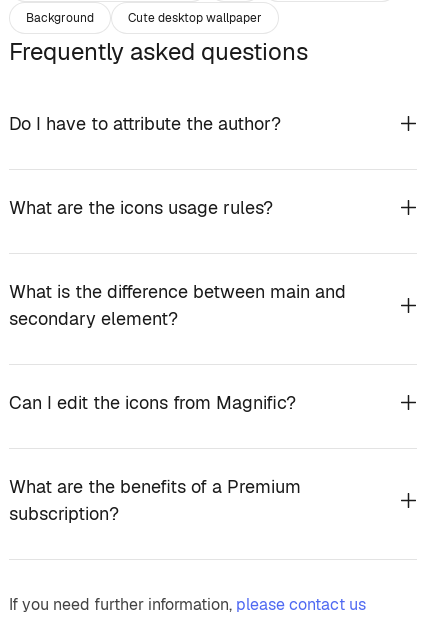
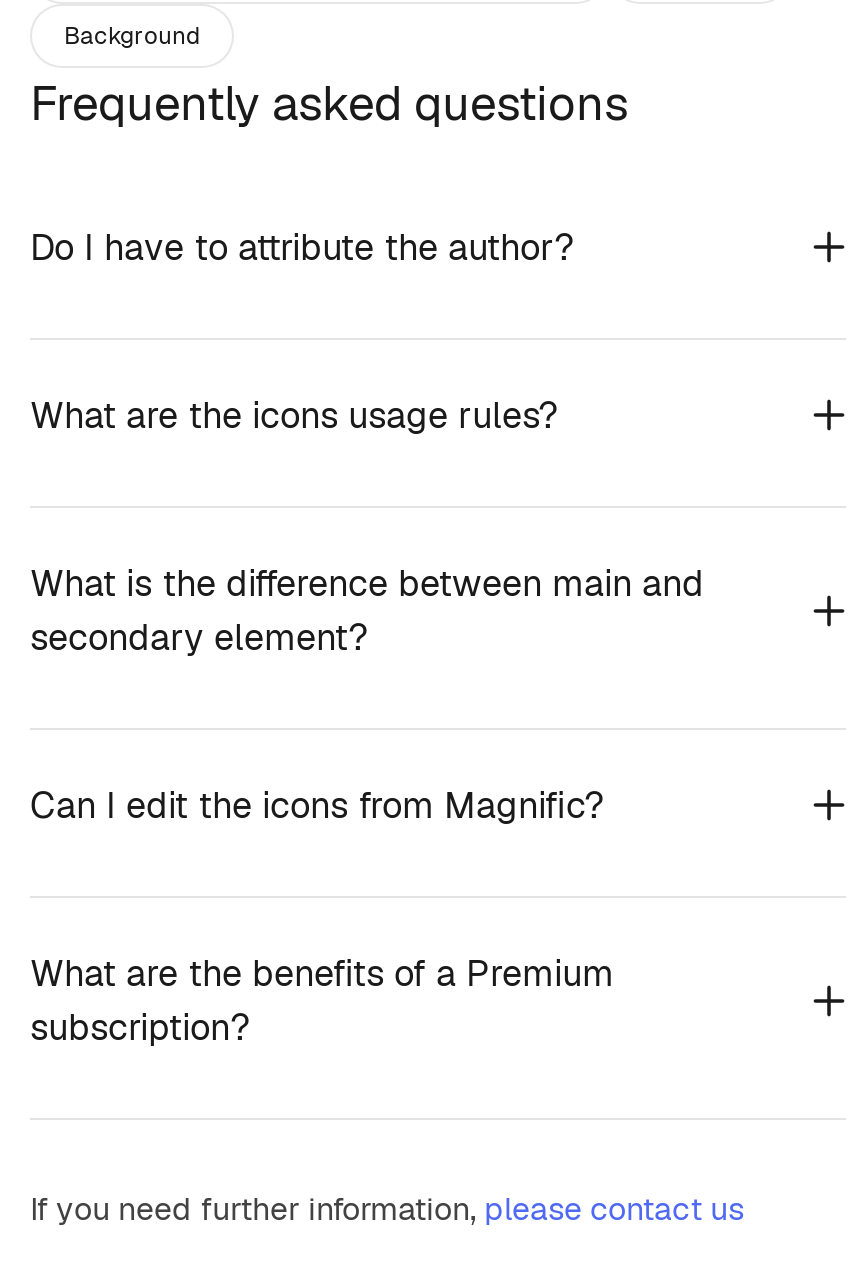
[128,9,262,25] Cute desktop wallpaper -> none

